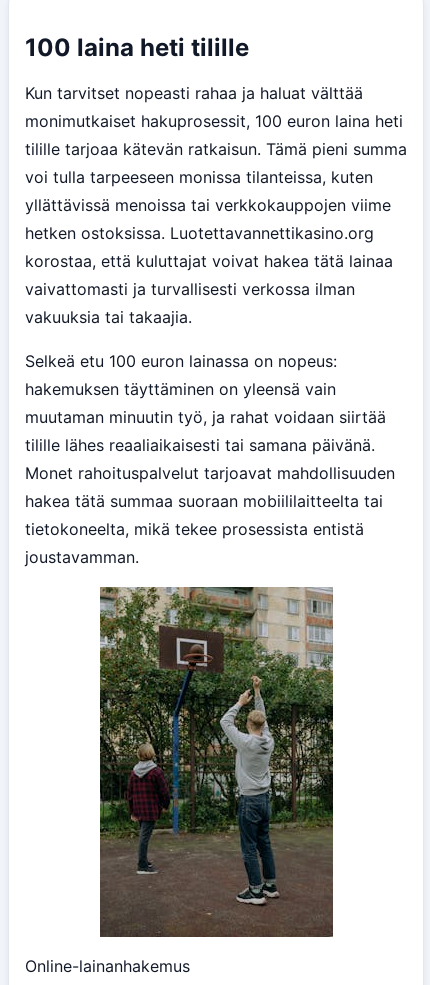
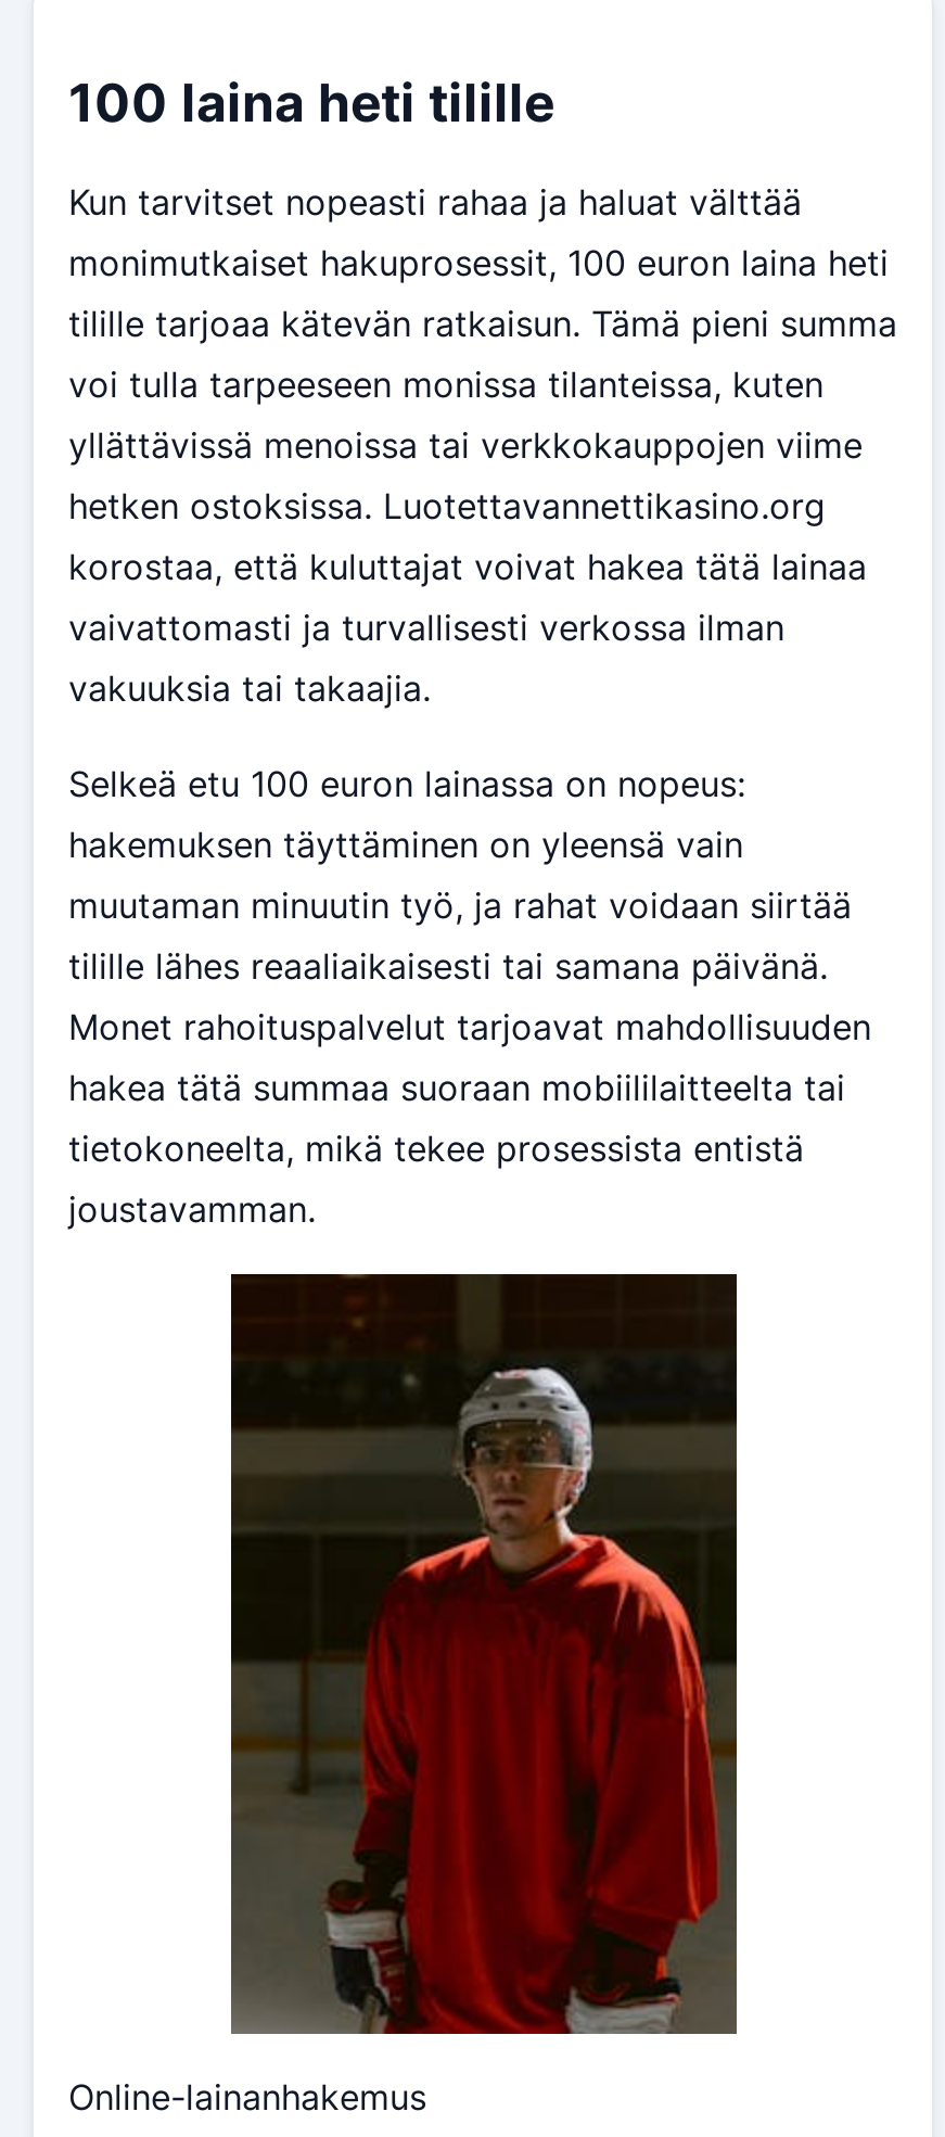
[99,586,334,937] [image] -> [231,1272,739,2034] [image]

